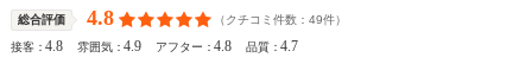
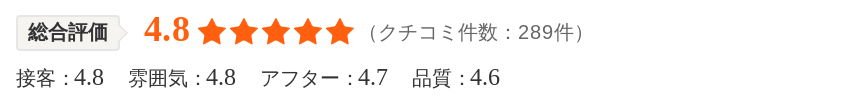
[214,12,347,25] （クチコミ件数：49件） -> [358,20,594,42] （クチコミ件数：289件）
[77,38,141,55] 雰囲気：4.9 -> [128,63,236,91] 雰囲気：4.8
[156,38,232,55] アフター：4.8 -> [260,63,388,91] アフター：4.7
[246,38,298,55] 品質：4.7 -> [412,63,500,91] 品質：4.6

